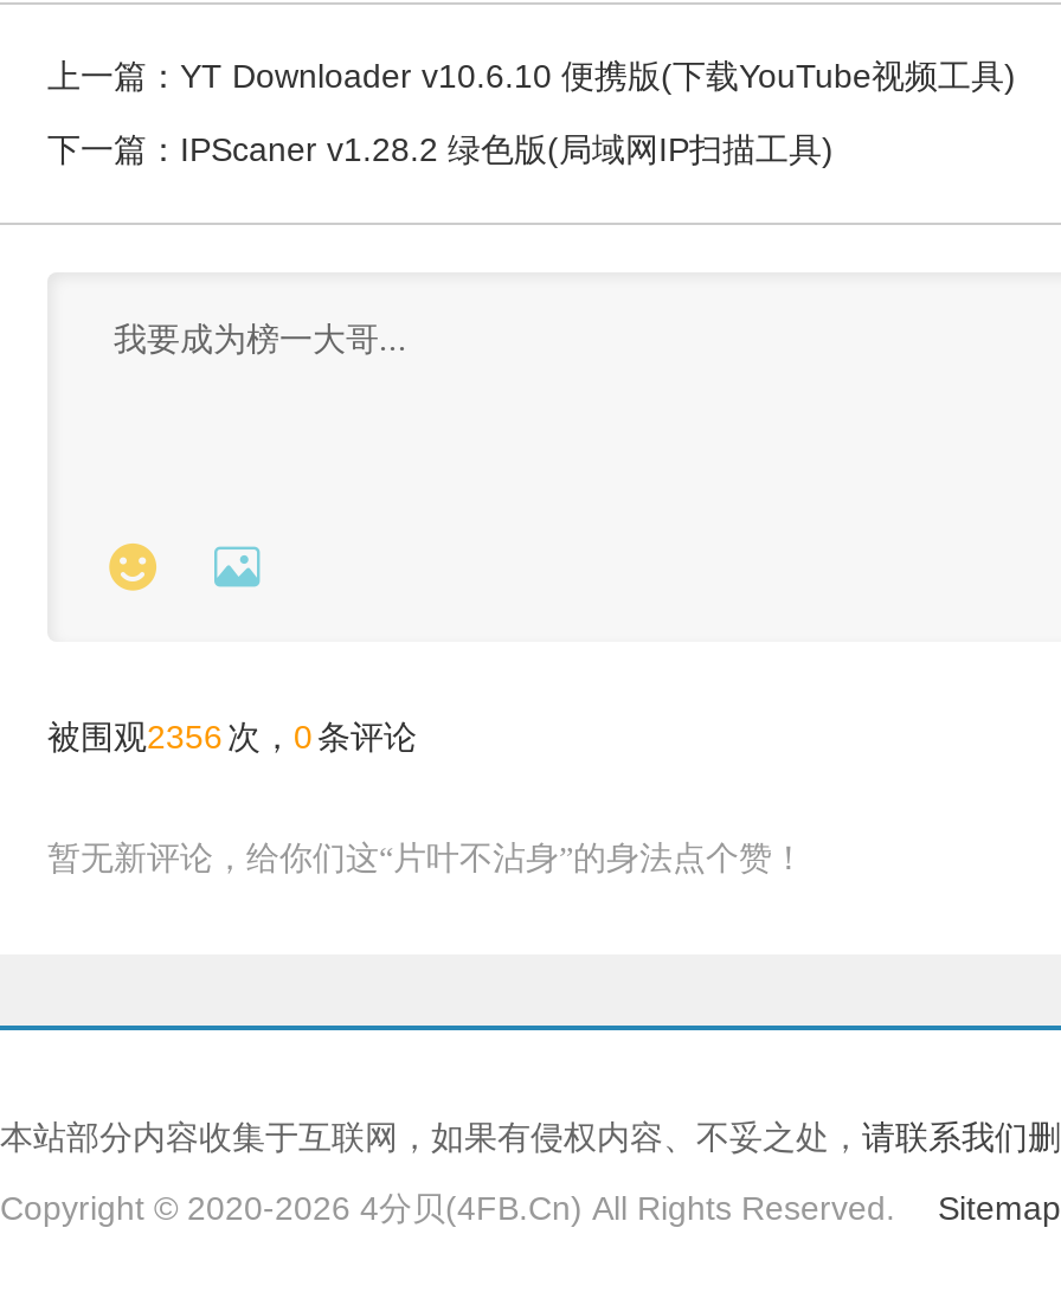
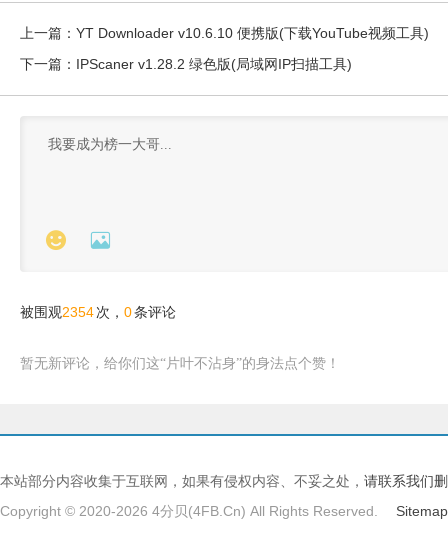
[47,718,417,756] 被围观2356 次，0 条评论 -> [20,304,176,320] 被围观2354 次，0 条评论

